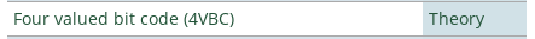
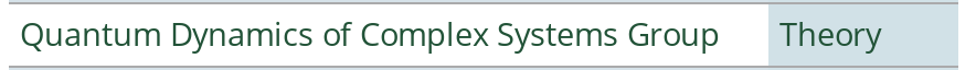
[13,7,234,30] Four valued bit code (4VBC) -> [20,13,720,55] Quantum Dynamics of Complex Systems Group

